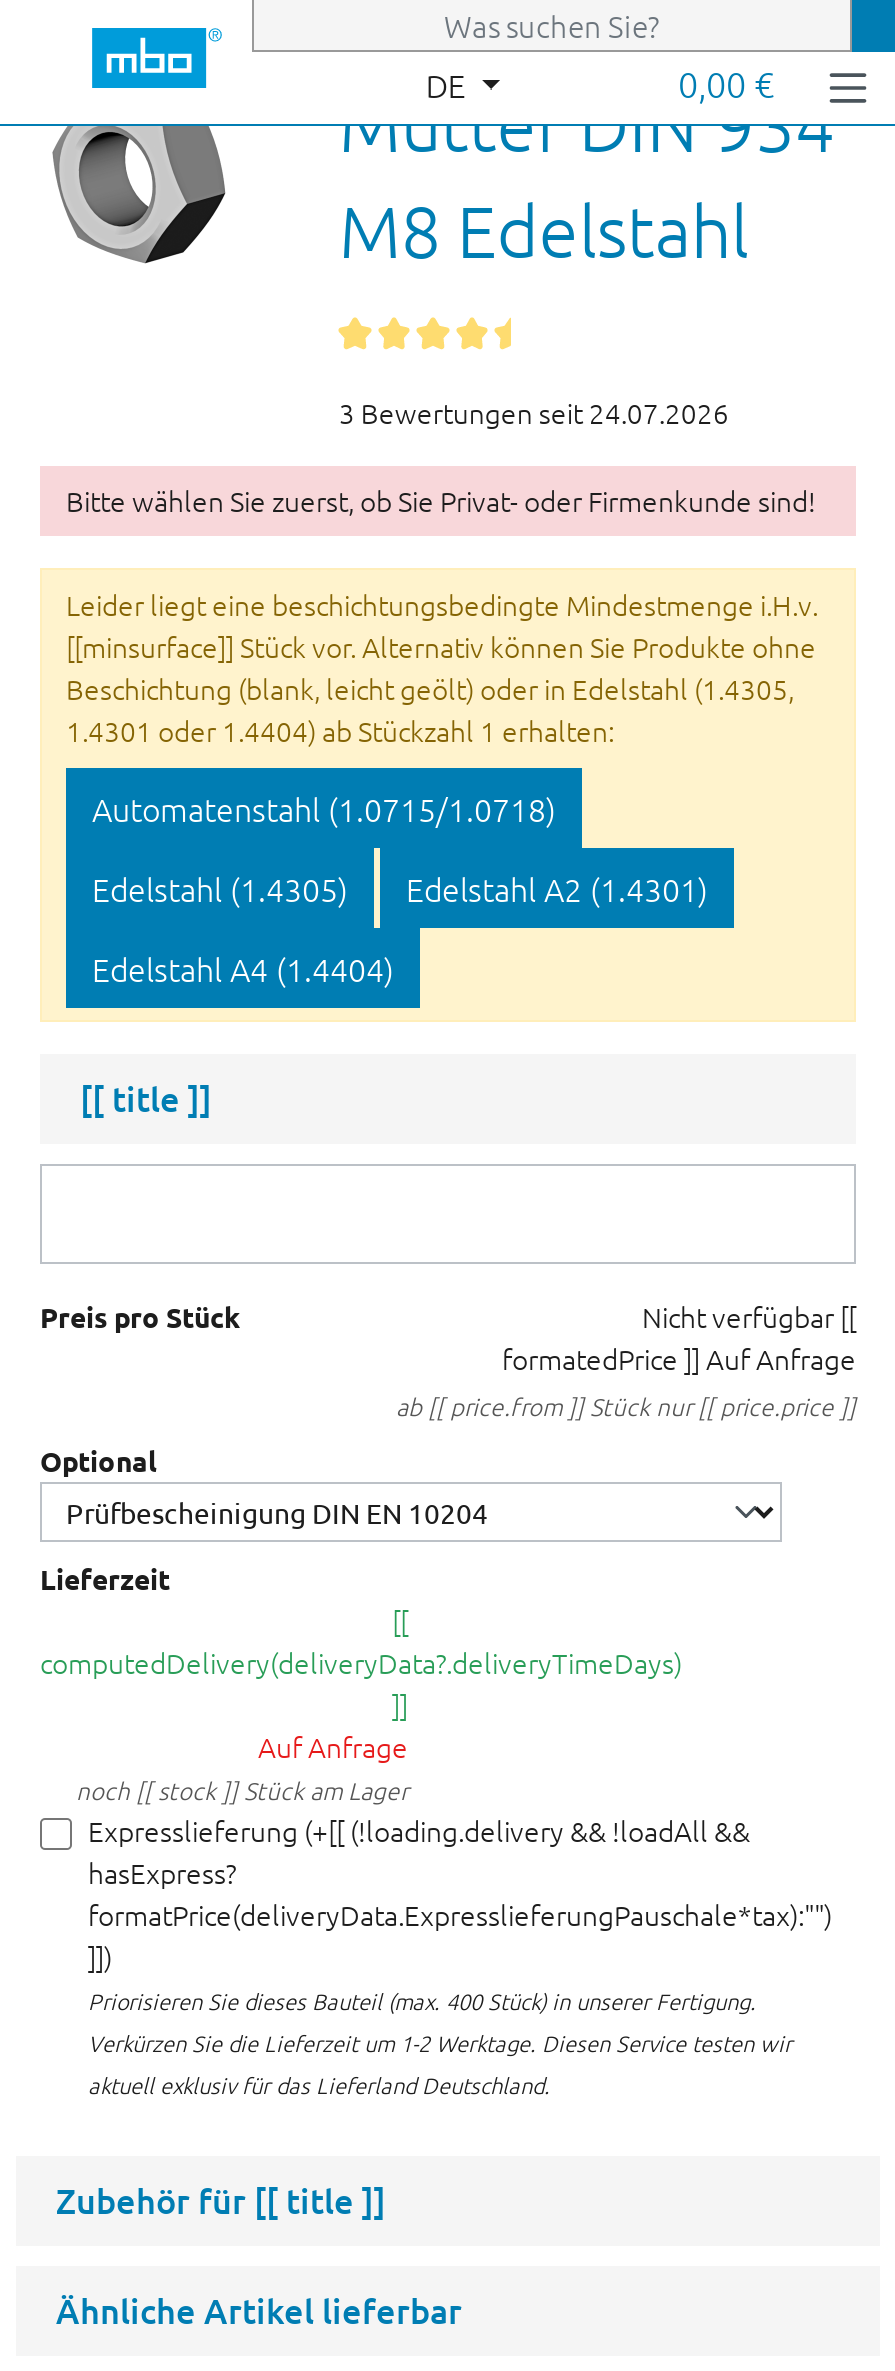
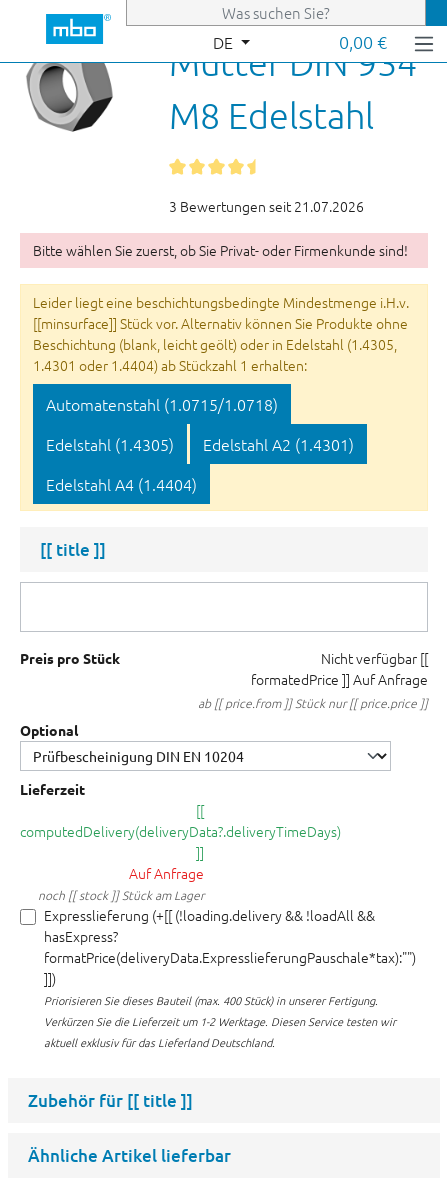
[339,391,729,431] 3 Bewertungen seit 24.07.2026 -> [169,195,364,215] 3 Bewertungen seit 21.07.2026

